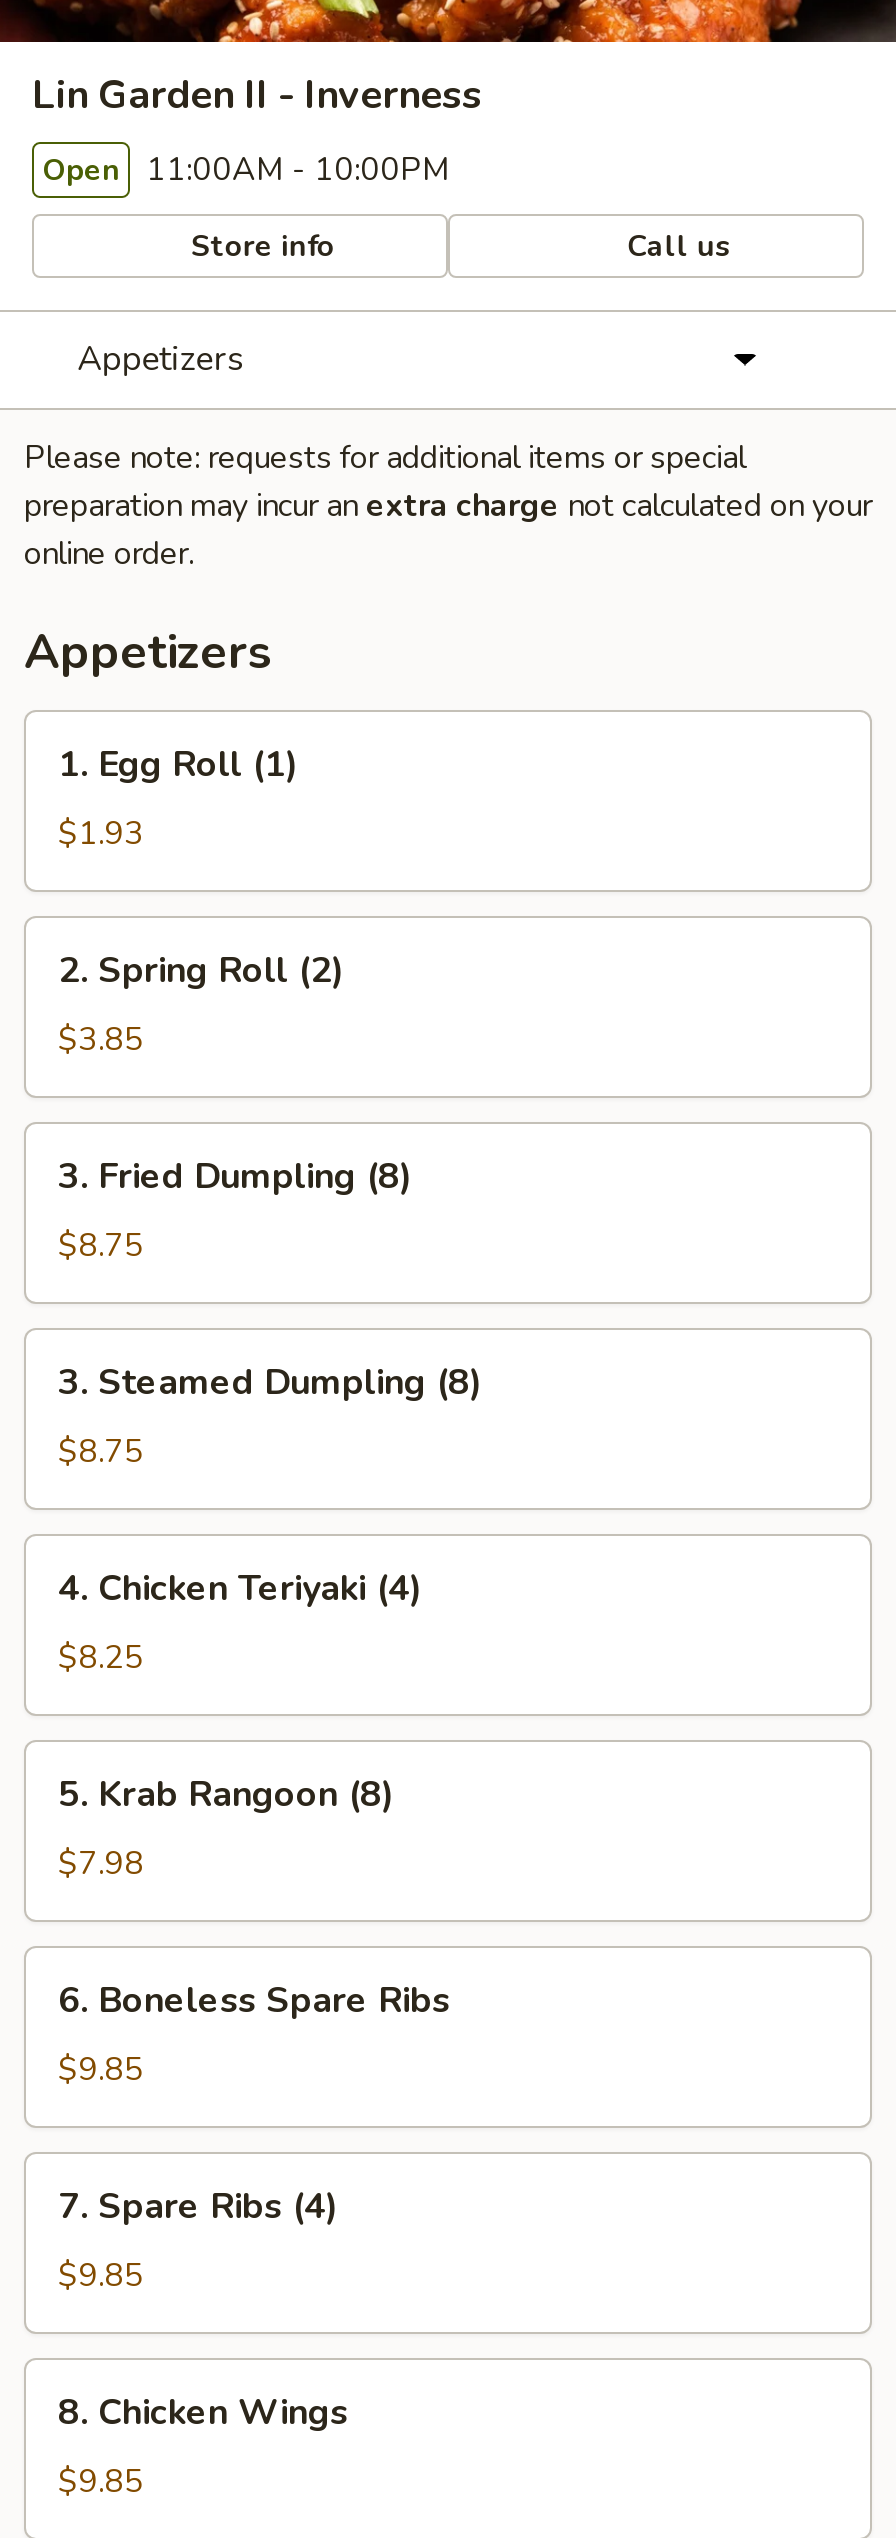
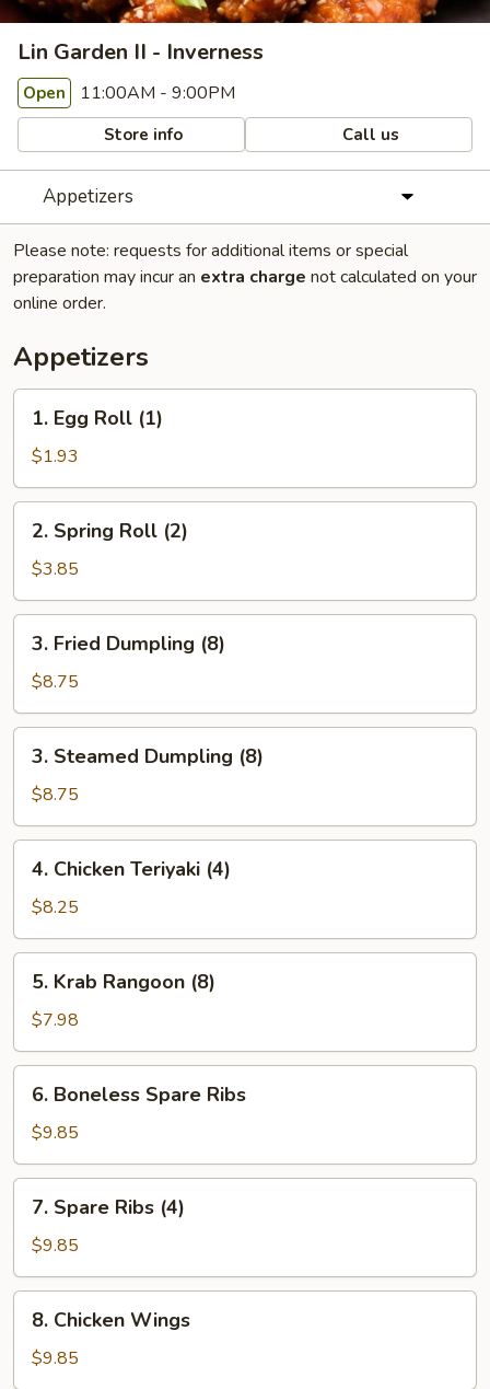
[42,148,450,192] Open 11:00AM - 10:00PM -> [23,81,235,105] Open 11:00AM - 9:00PM

